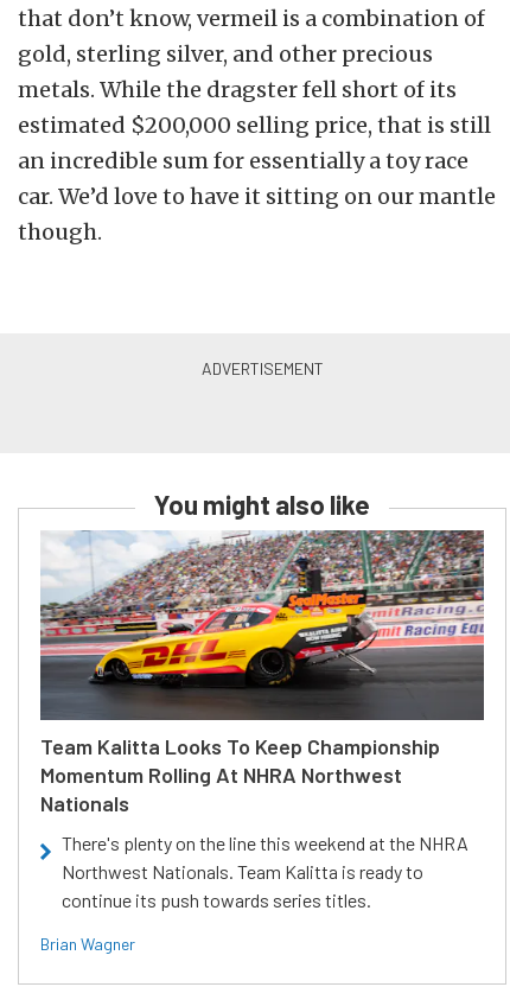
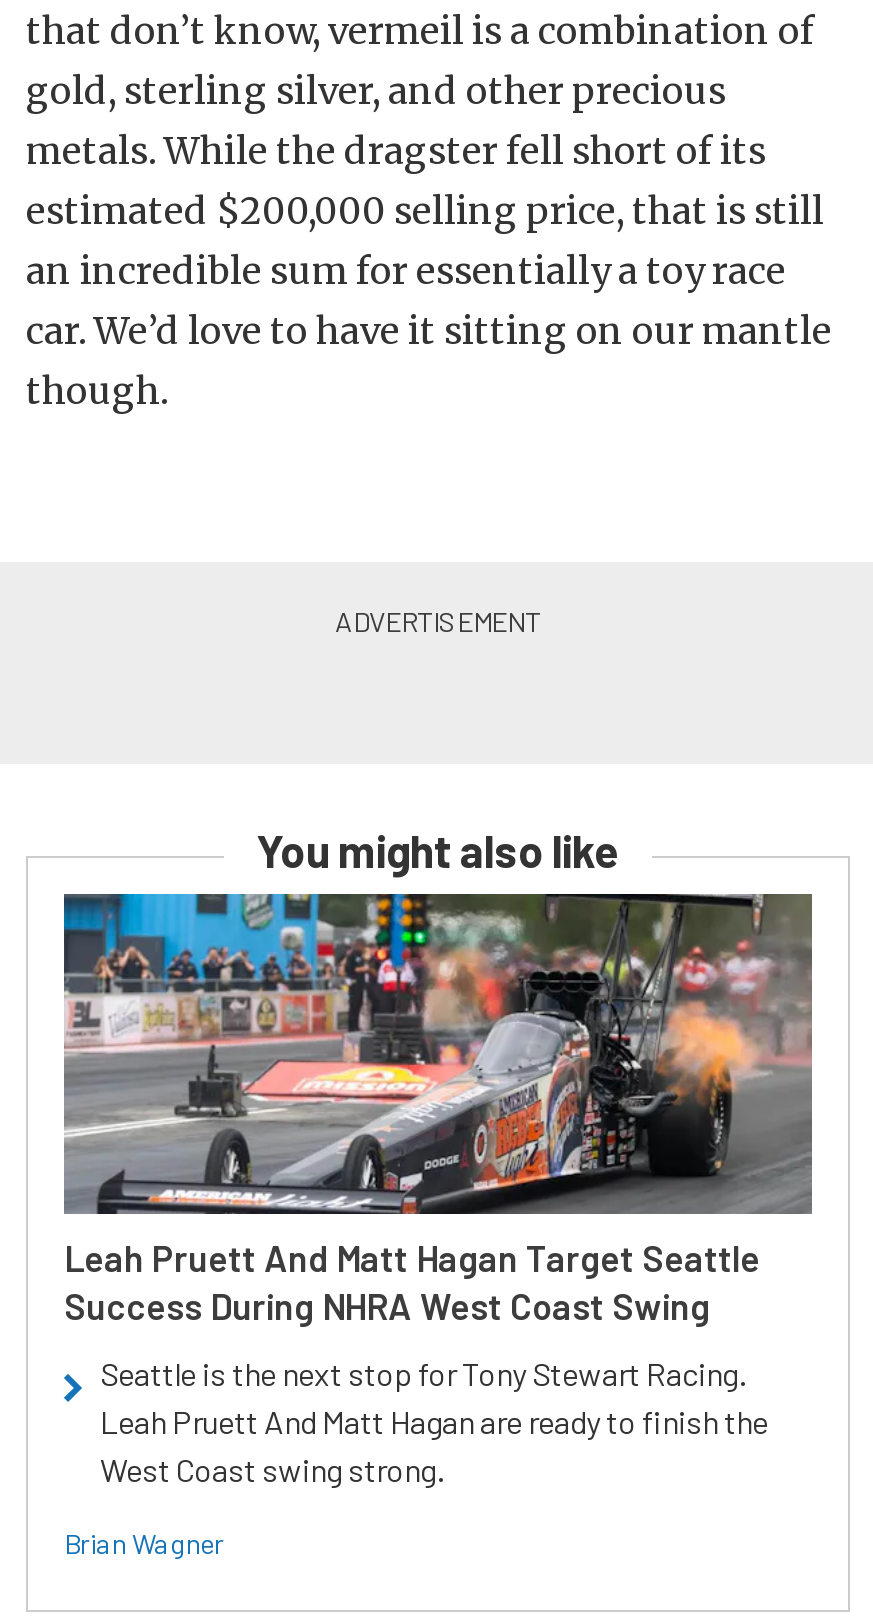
[40,529,485,816] [image] | Team Kalitta Looks To Keep Championship | Momentum Rolling At NHRA Northwest | Nationals -> [62,892,812,1328] [image] | Leah Pruett And Matt Hagan Target Seattle | Success During NHRA West Coast Swing
[62,832,468,911] There's plenty on the line this weekend at the NHRA | Northwest Nationals. Team Kalitta is ready to | continue its push towards series titles. -> [100,1354,768,1488] Seattle is the next stop for Tony Stewart Racing. | Leah Pruett And Matt Hagan are ready to finish the | West Coast swing strong.

